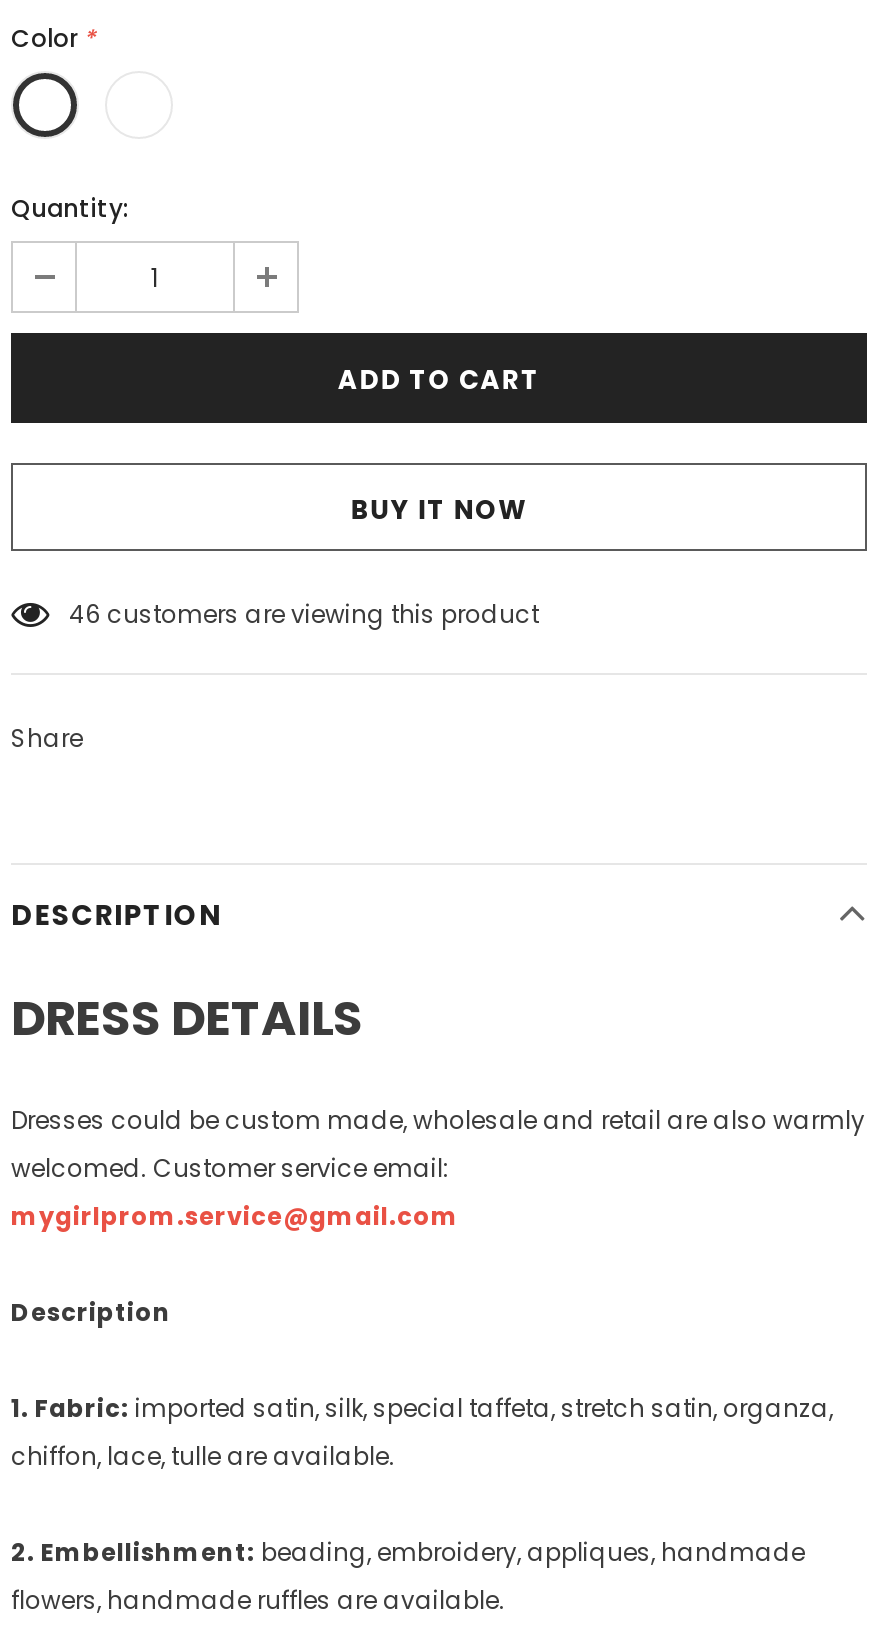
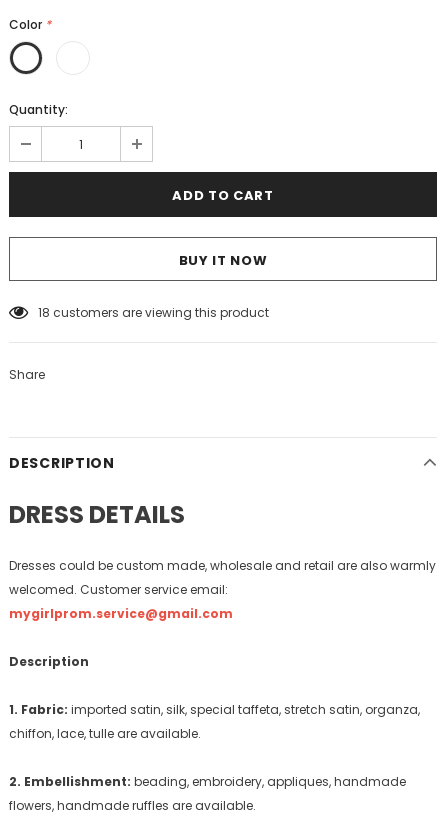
[69,597,539,631] 46 customers are viewing this product -> [38,304,269,321] 18 customers are viewing this product

